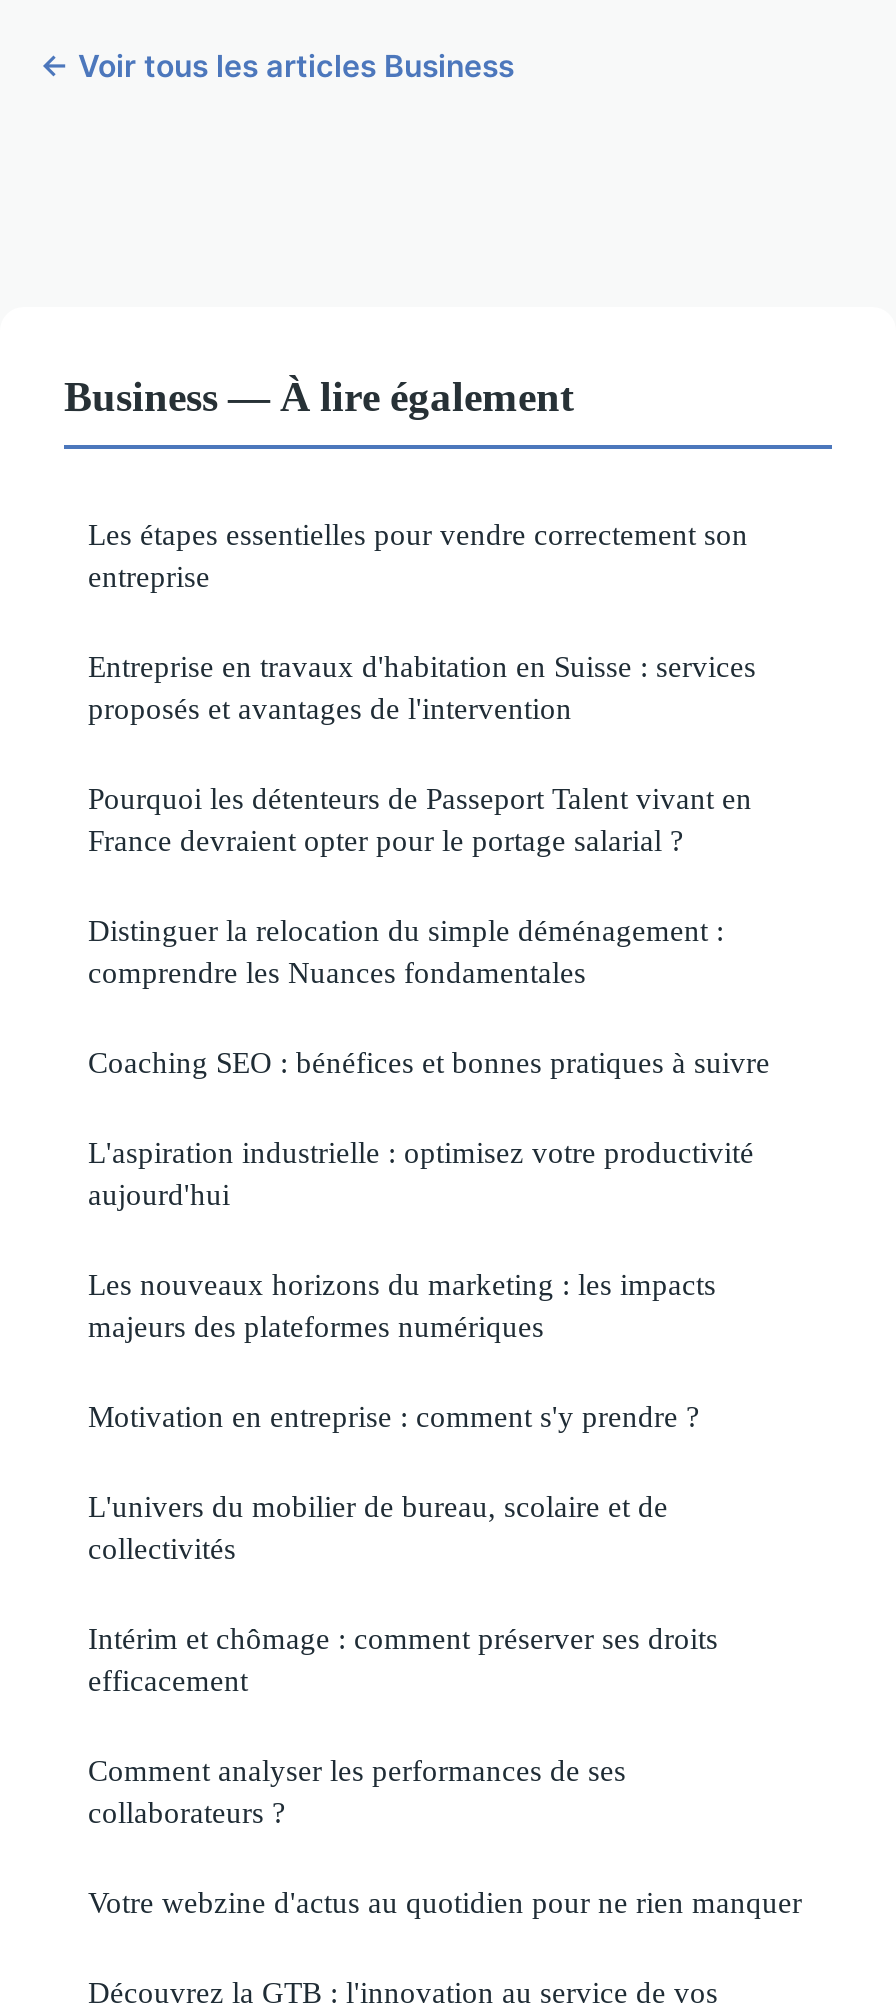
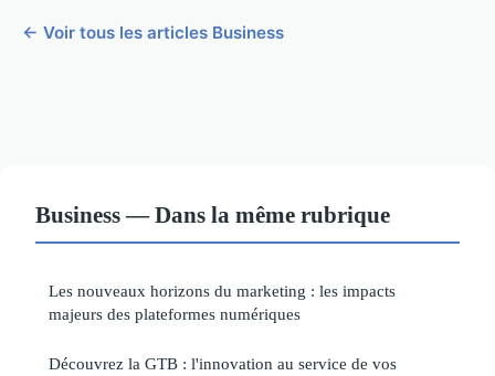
[64,373,770,1211] Business — À lire également | Les étapes essentielles pour vendre correctement son | entreprise | Entreprise en travaux d'habitation en Suisse : services | proposés et avantages de l'intervention | Pourquoi les détenteurs de Passeport Talent vivant en | France devraient opter pour le portage salarial ? | Distinguer la relocation du simple déménagement : | comprendre les Nuances fondamentales | Coaching SEO : bénéfices et bonnes pratiques à suivre | L'aspiration industrielle : optimisez votre productivité | aujourd'hui -> [35,202,390,227] Business — Dans la même rubrique
[88,1399,802,1919] Motivation en entreprise : comment s'y prendre ? | L'univers du mobilier de bureau, scolaire et de | collectivités | Intérim et chômage : comment préserver ses droits | efficacement | Comment analyser les performances de ses | collaborateurs ? | Votre webzine d'actus au quotidien pour ne rien manquer -> none

